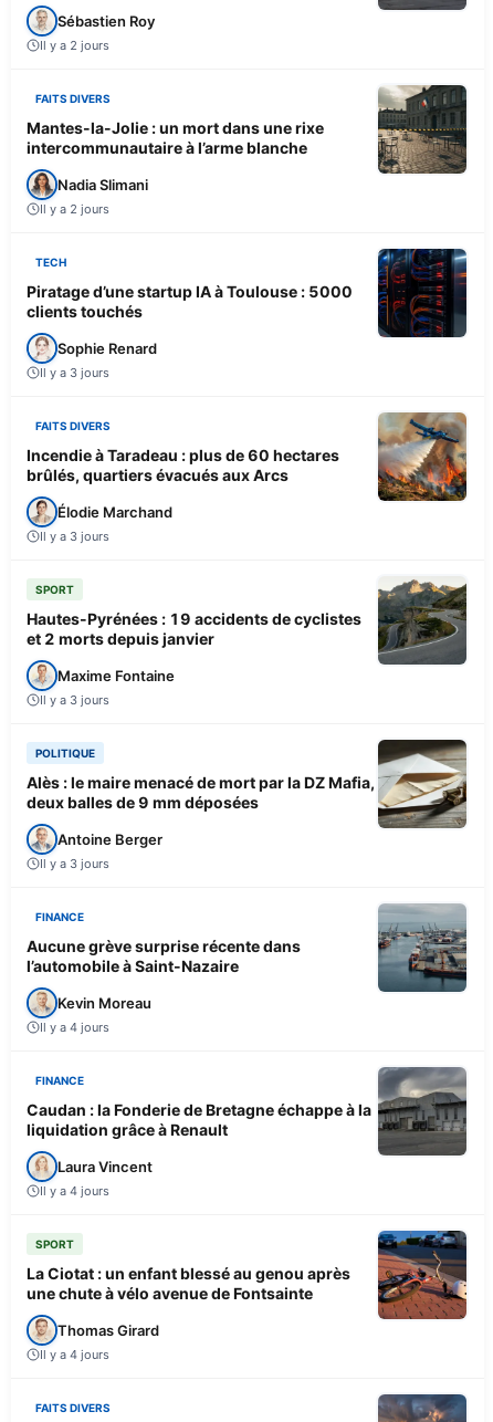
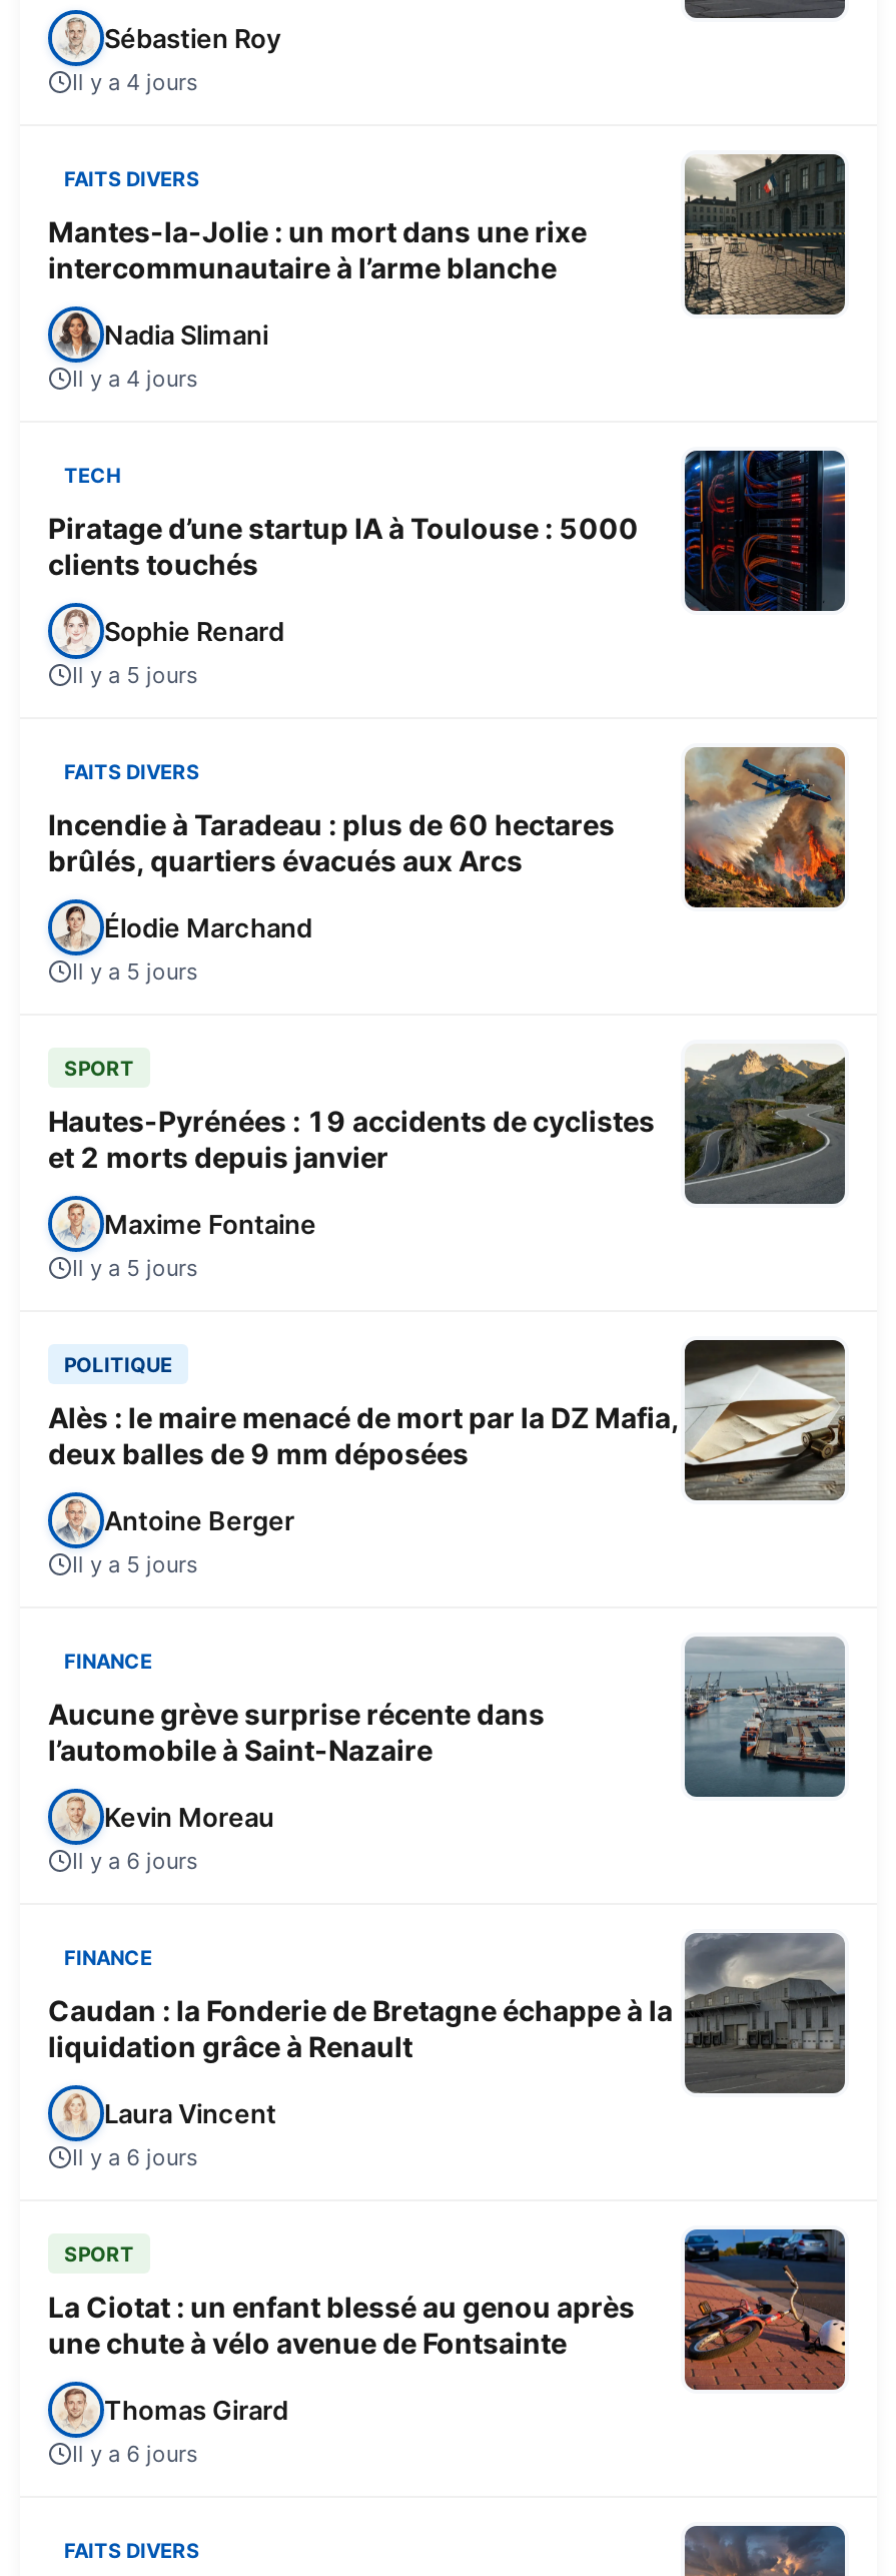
[40,37,109,53] Il y a 2 jours -> [72,67,198,95] Il y a 4 jours
[40,201,109,216] Il y a 2 jours -> [72,364,198,392] Il y a 4 jours
[40,364,109,380] Il y a 3 jours -> [72,660,198,688] Il y a 5 jours
[40,528,109,544] Il y a 3 jours -> [72,957,198,985] Il y a 5 jours
[40,692,109,707] Il y a 3 jours -> [72,1253,198,1281] Il y a 5 jours
[40,855,109,871] Il y a 3 jours -> [72,1550,198,1578] Il y a 5 jours
[40,1019,109,1035] Il y a 4 jours -> [72,1846,198,1874] Il y a 6 jours
[40,1183,109,1198] Il y a 4 jours -> [72,2143,198,2171] Il y a 6 jours
[40,1346,109,1362] Il y a 4 jours -> [72,2439,198,2467] Il y a 6 jours

